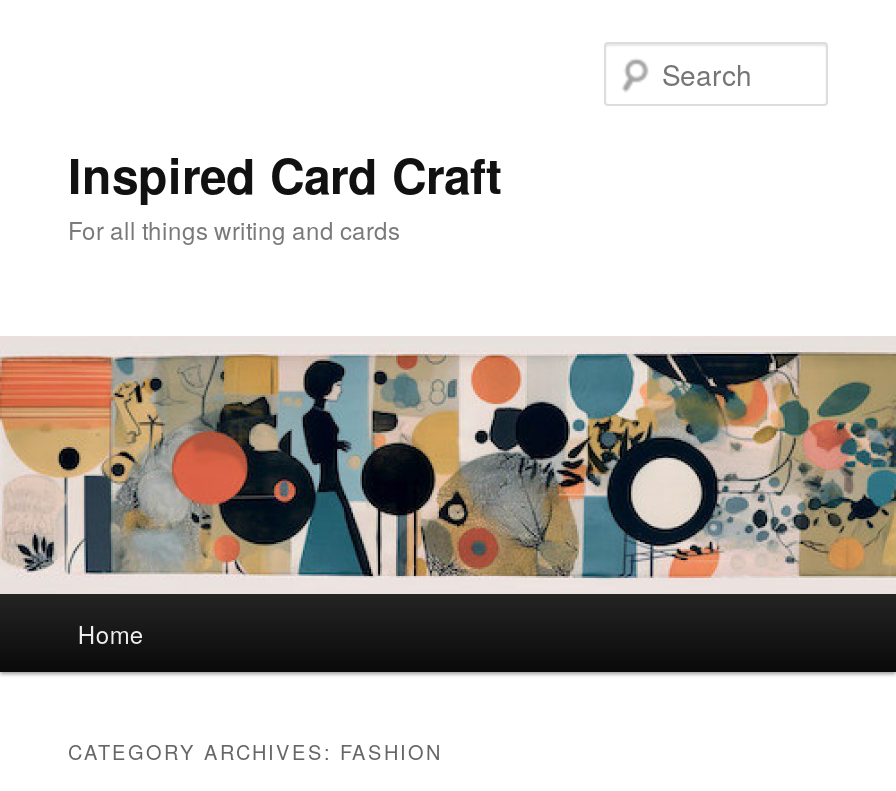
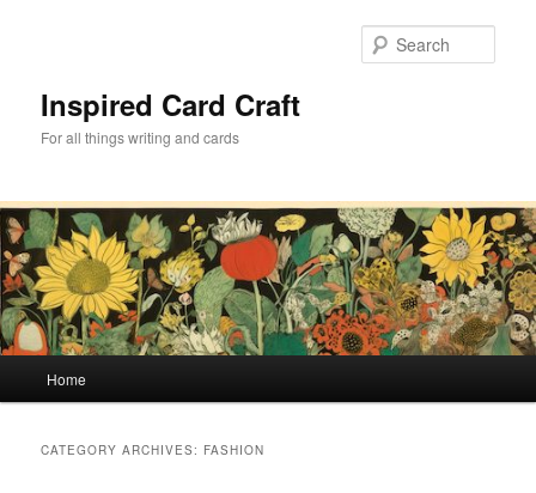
[6,340,890,596] [image] -> [4,202,532,357] [image]

